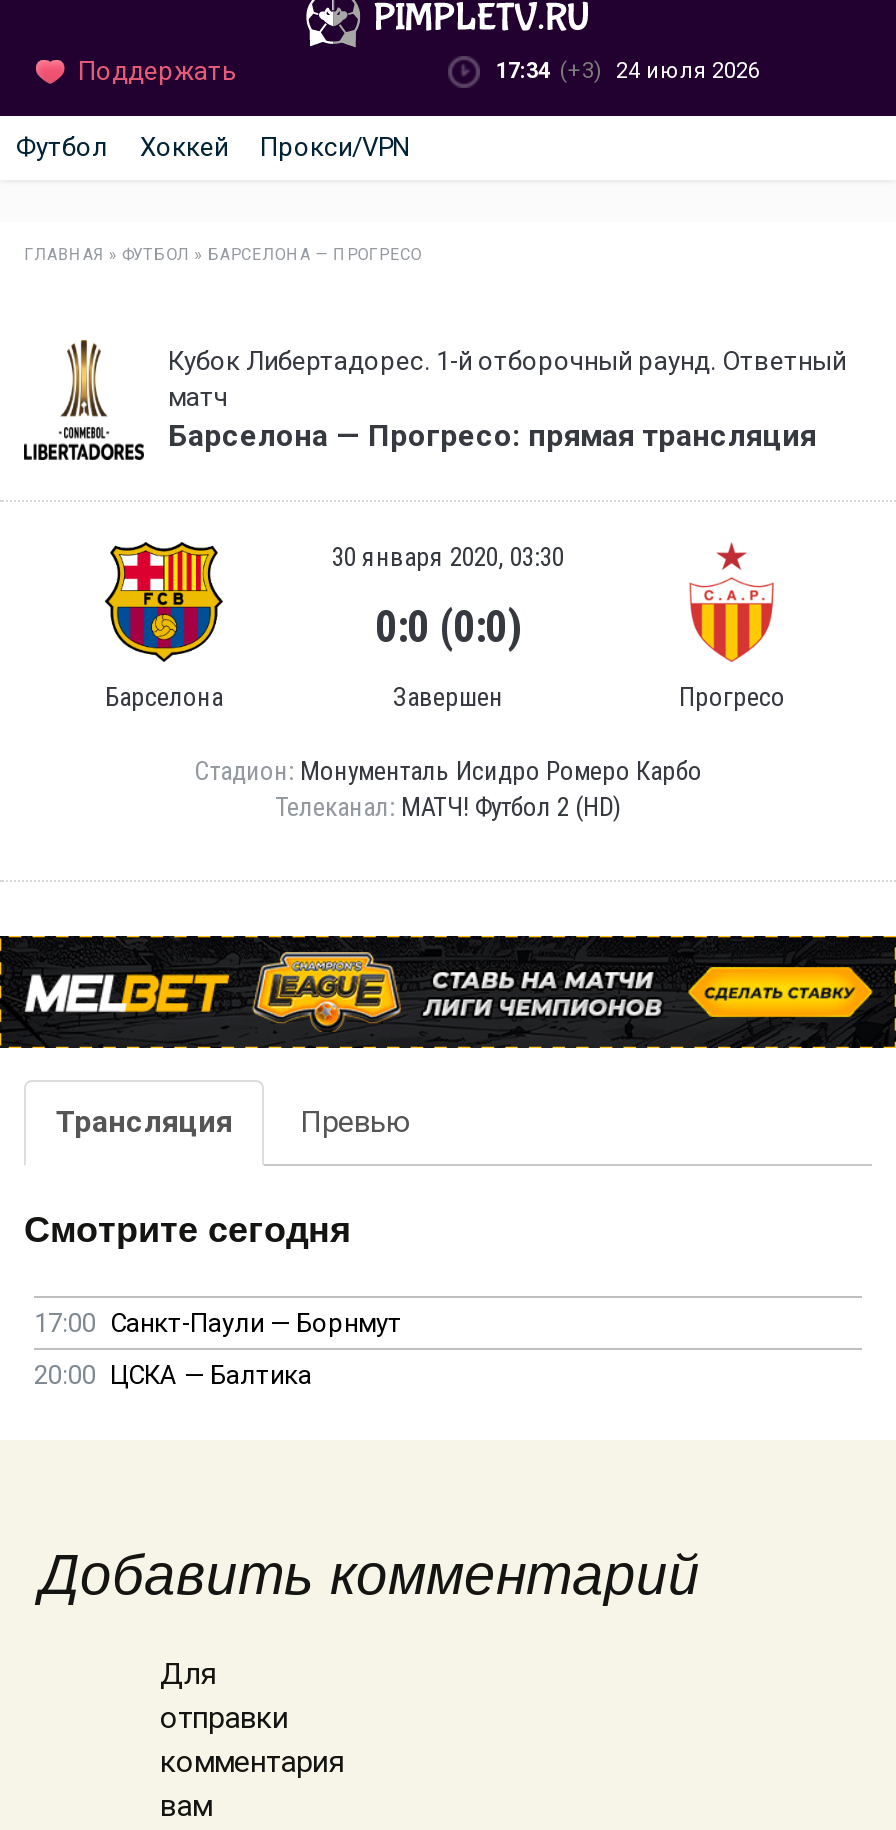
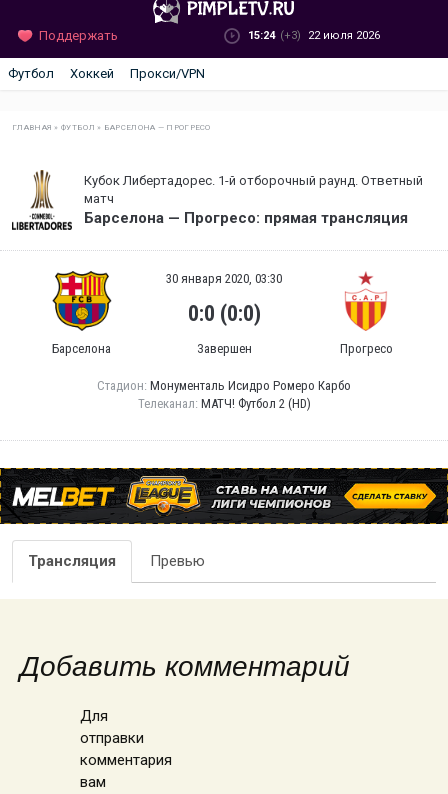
[496,58,760,84] 17:34 (+3) 24 июля 2026 -> [248,29,380,42] 15:24 (+3) 22 июля 2026
[24,1210,402,1390] Смотрите сегодня | 17:00 Санкт-Паули — Борнмут | 20:00 ЦСКА — Балтика -> none

